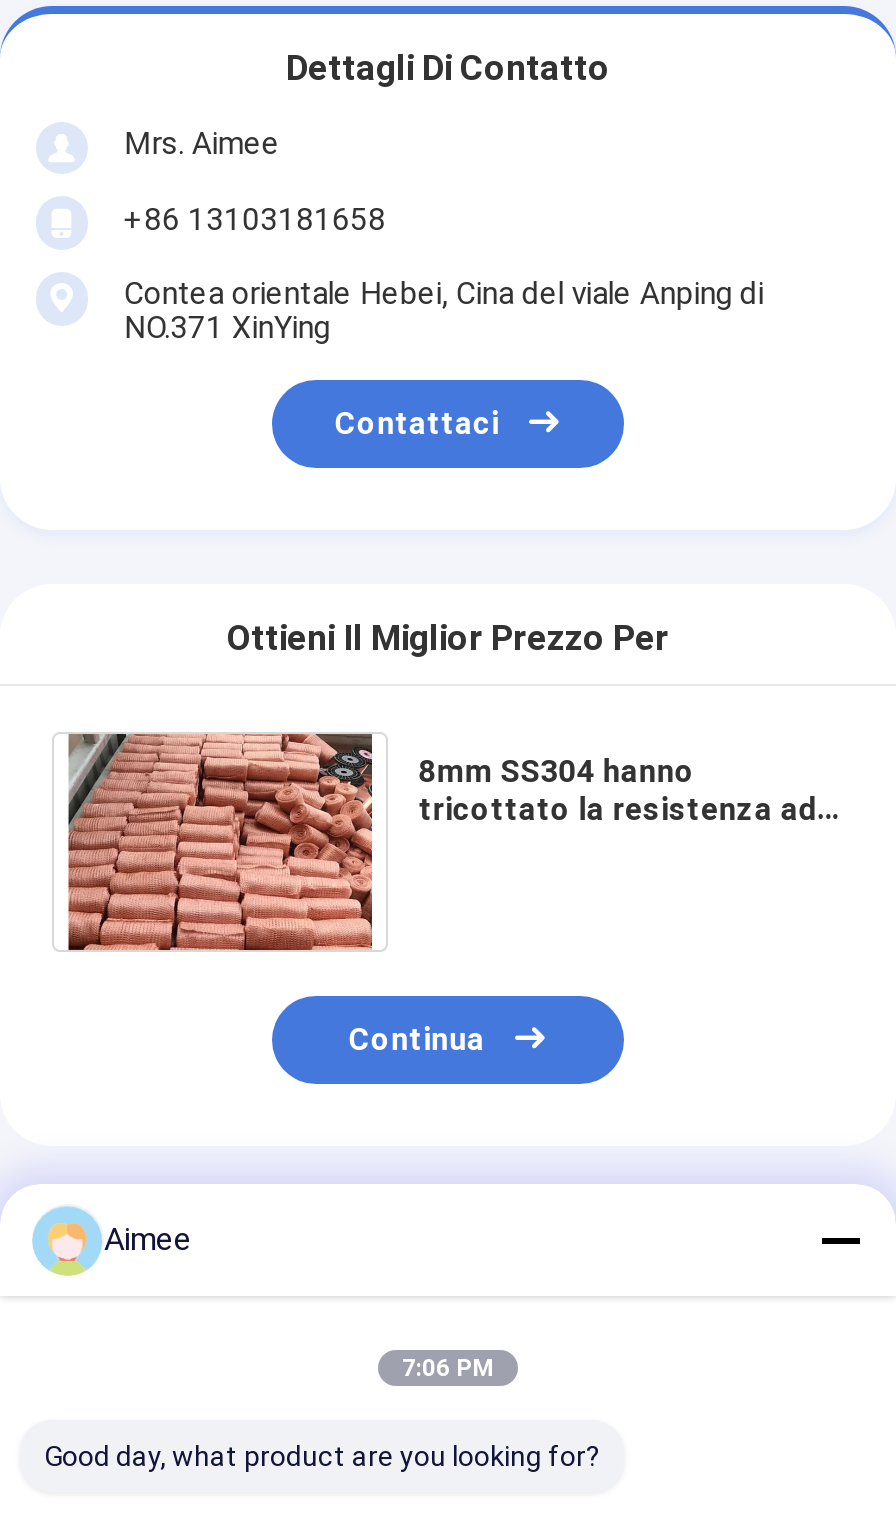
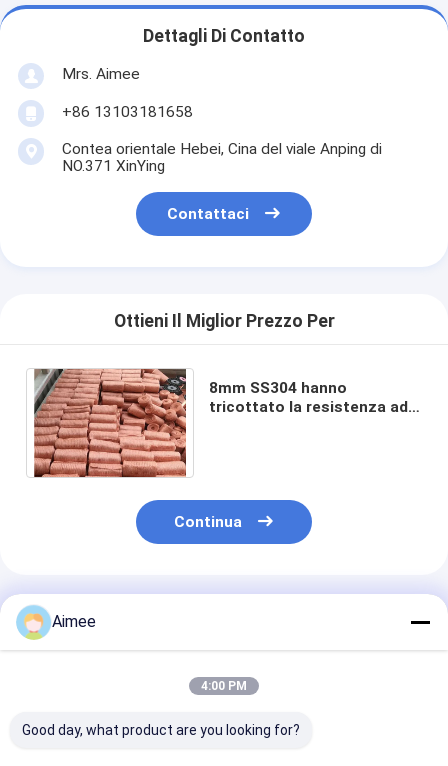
[402,1354,494,1382] 7:06 PM -> [201,679,247,693] 4:00 PM

